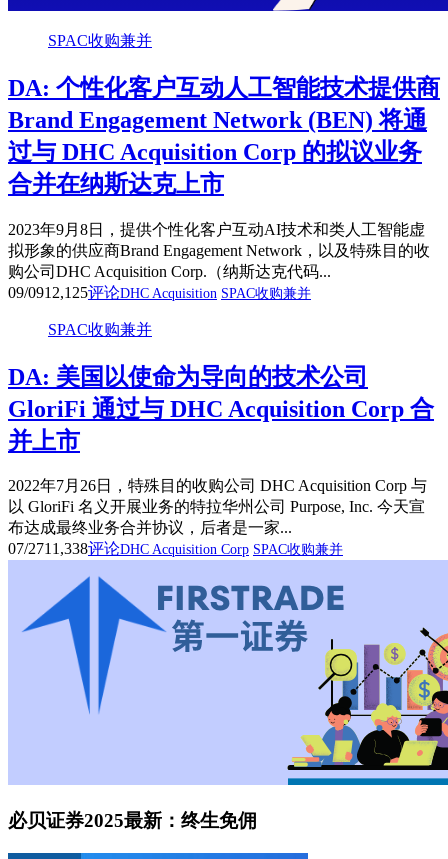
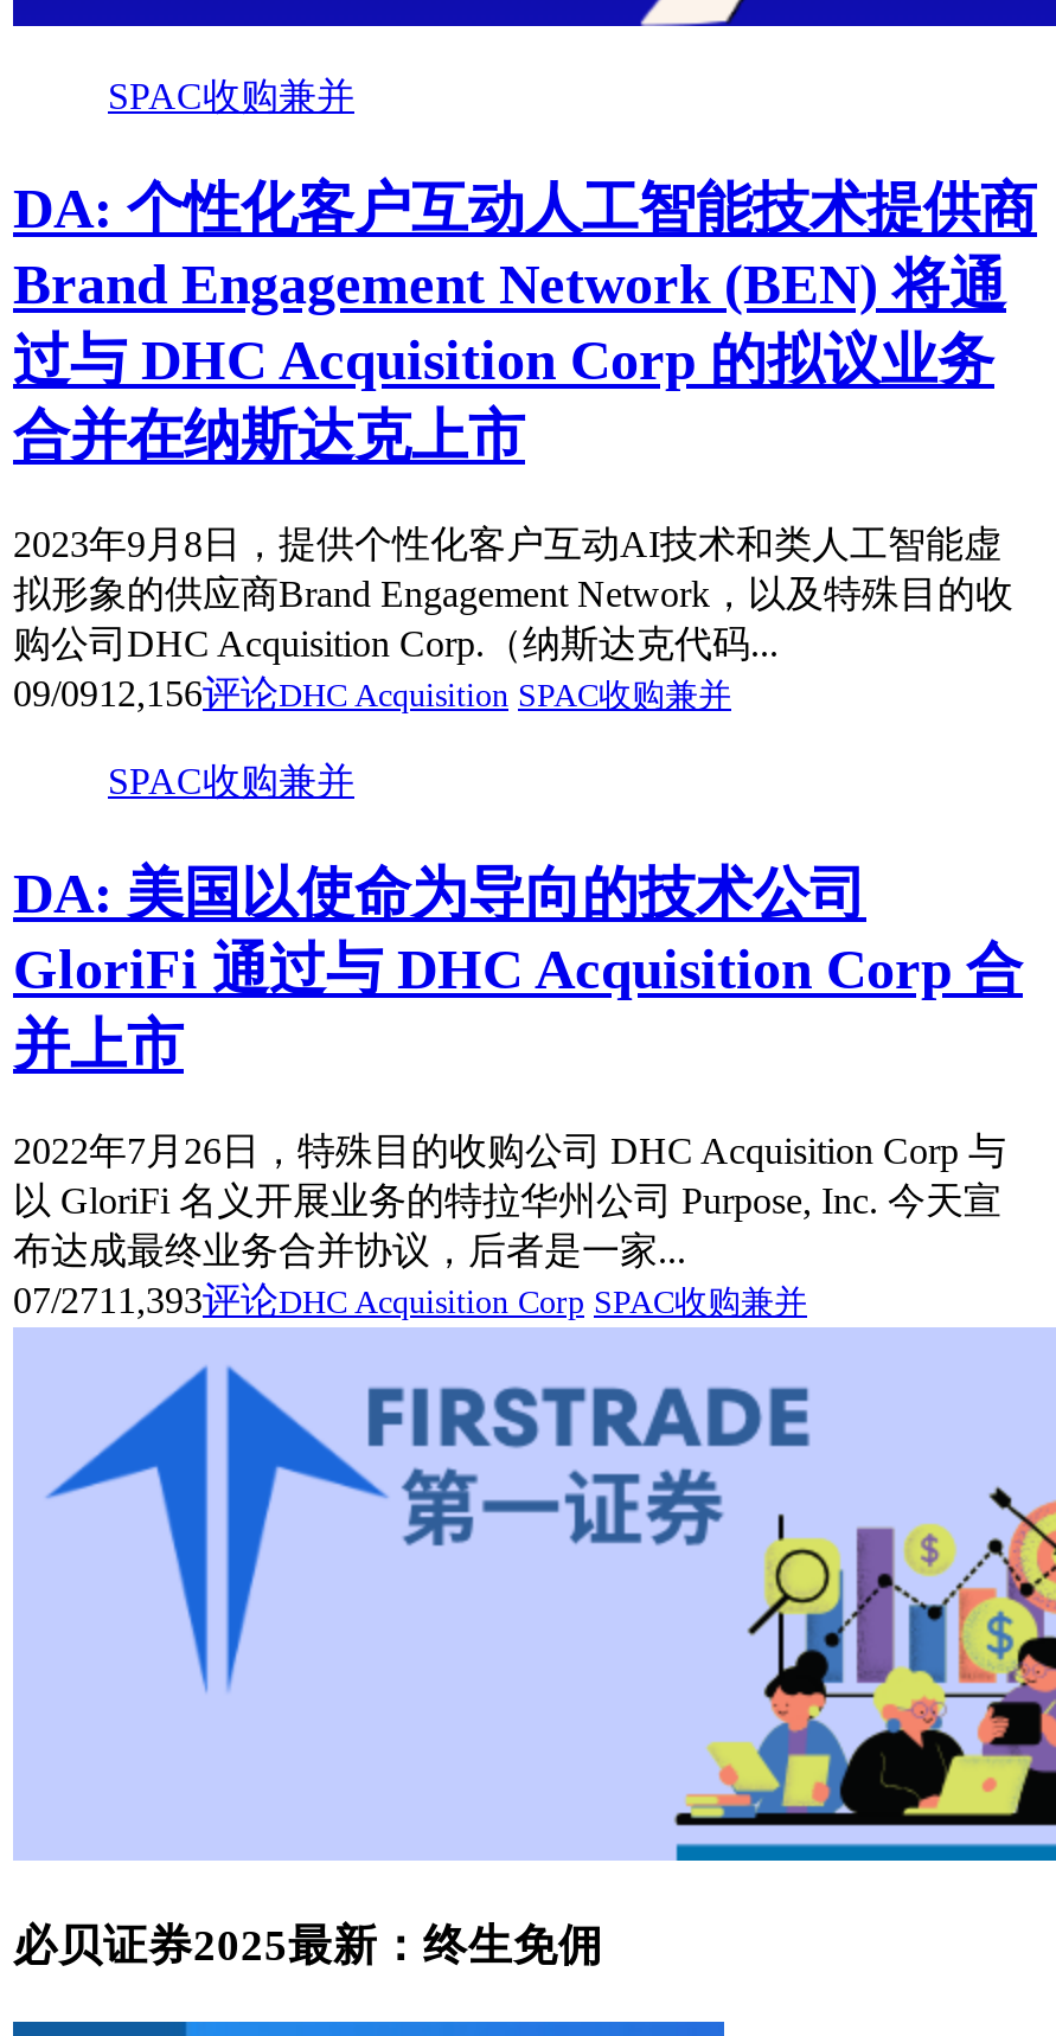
[8,284,311,301] 09/0912,125评论DHC Acquisition SPAC收购兼并 -> [13,672,731,712] 09/0912,156评论DHC Acquisition SPAC收购兼并
[8,540,343,557] 07/2711,338评论DHC Acquisition Corp SPAC收购兼并 -> [13,1281,807,1321] 07/2711,393评论DHC Acquisition Corp SPAC收购兼并

